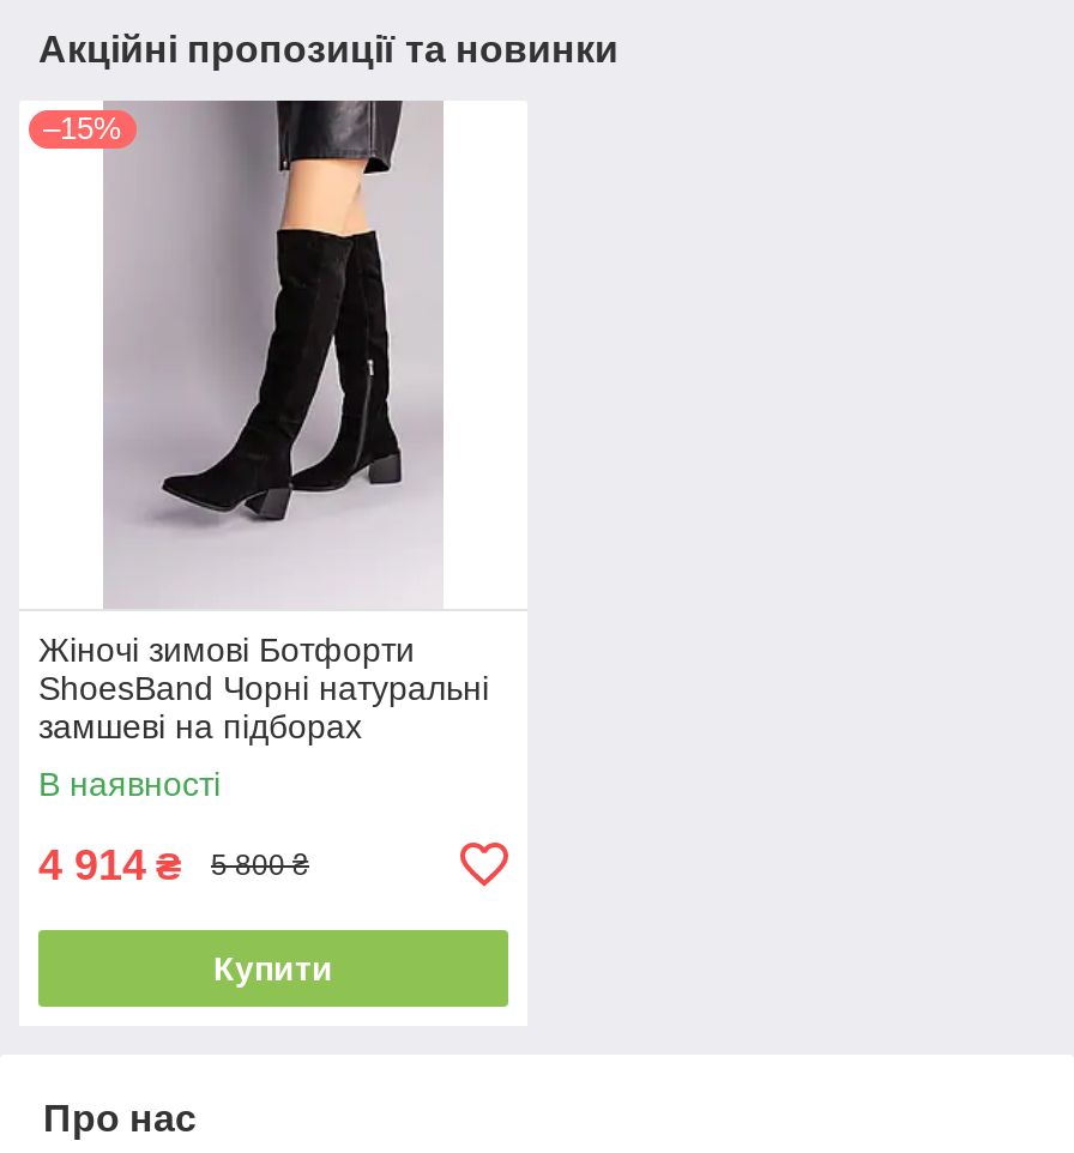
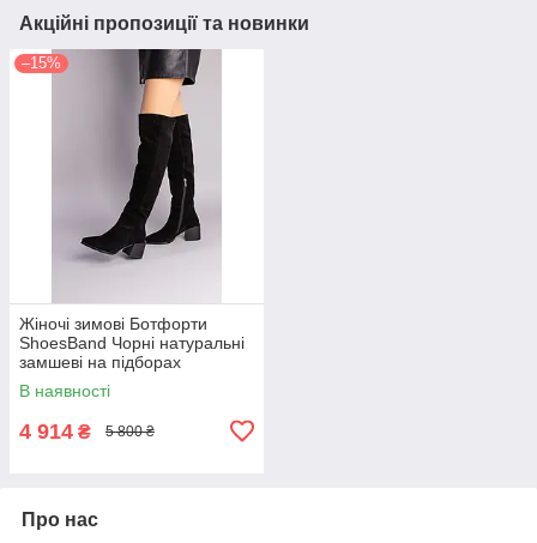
[213,949,333,987] Купити -> none

